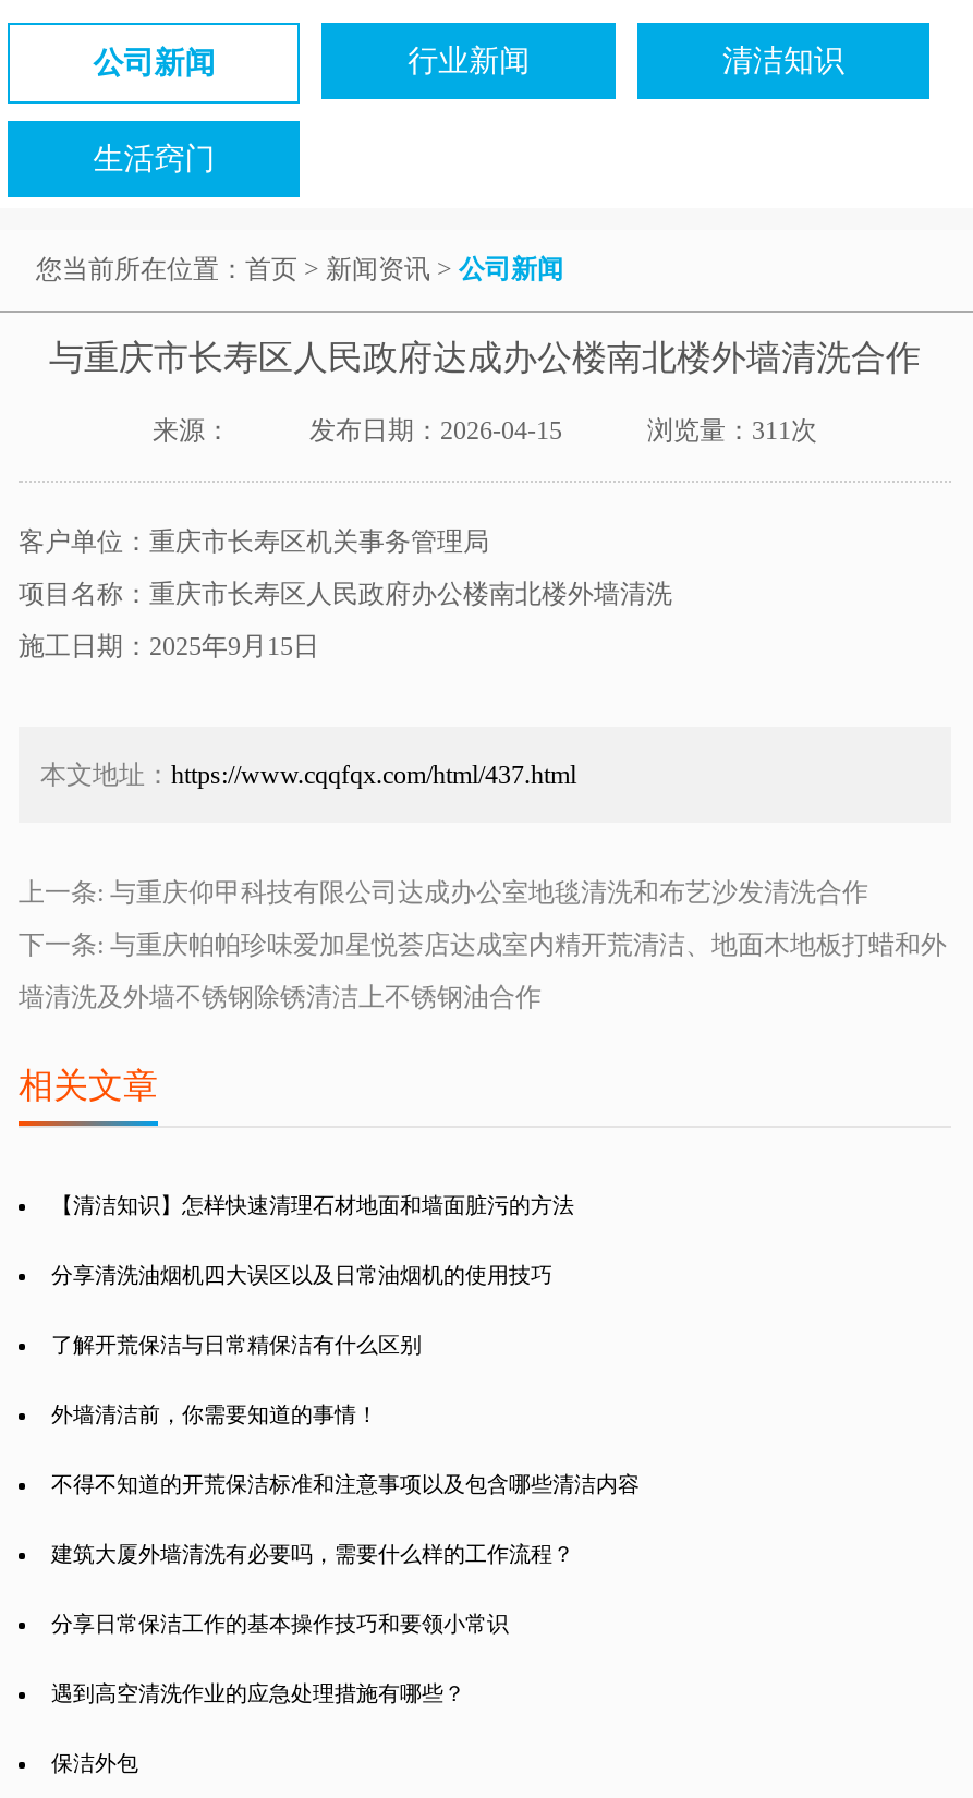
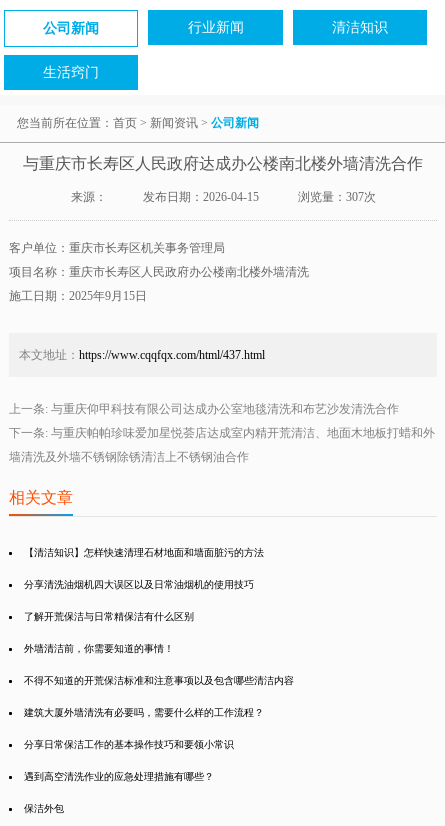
[647,415,817,446] 浏览量：311次 -> [297,190,375,204] 浏览量：307次

